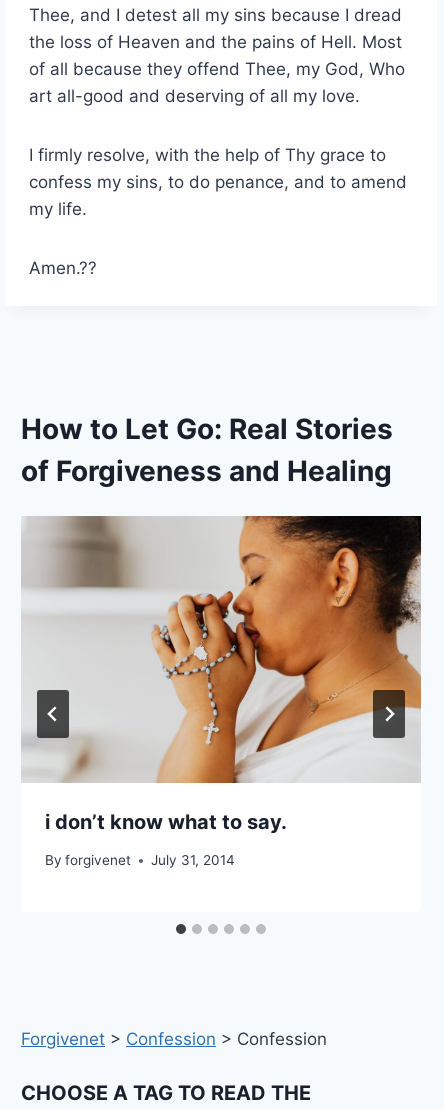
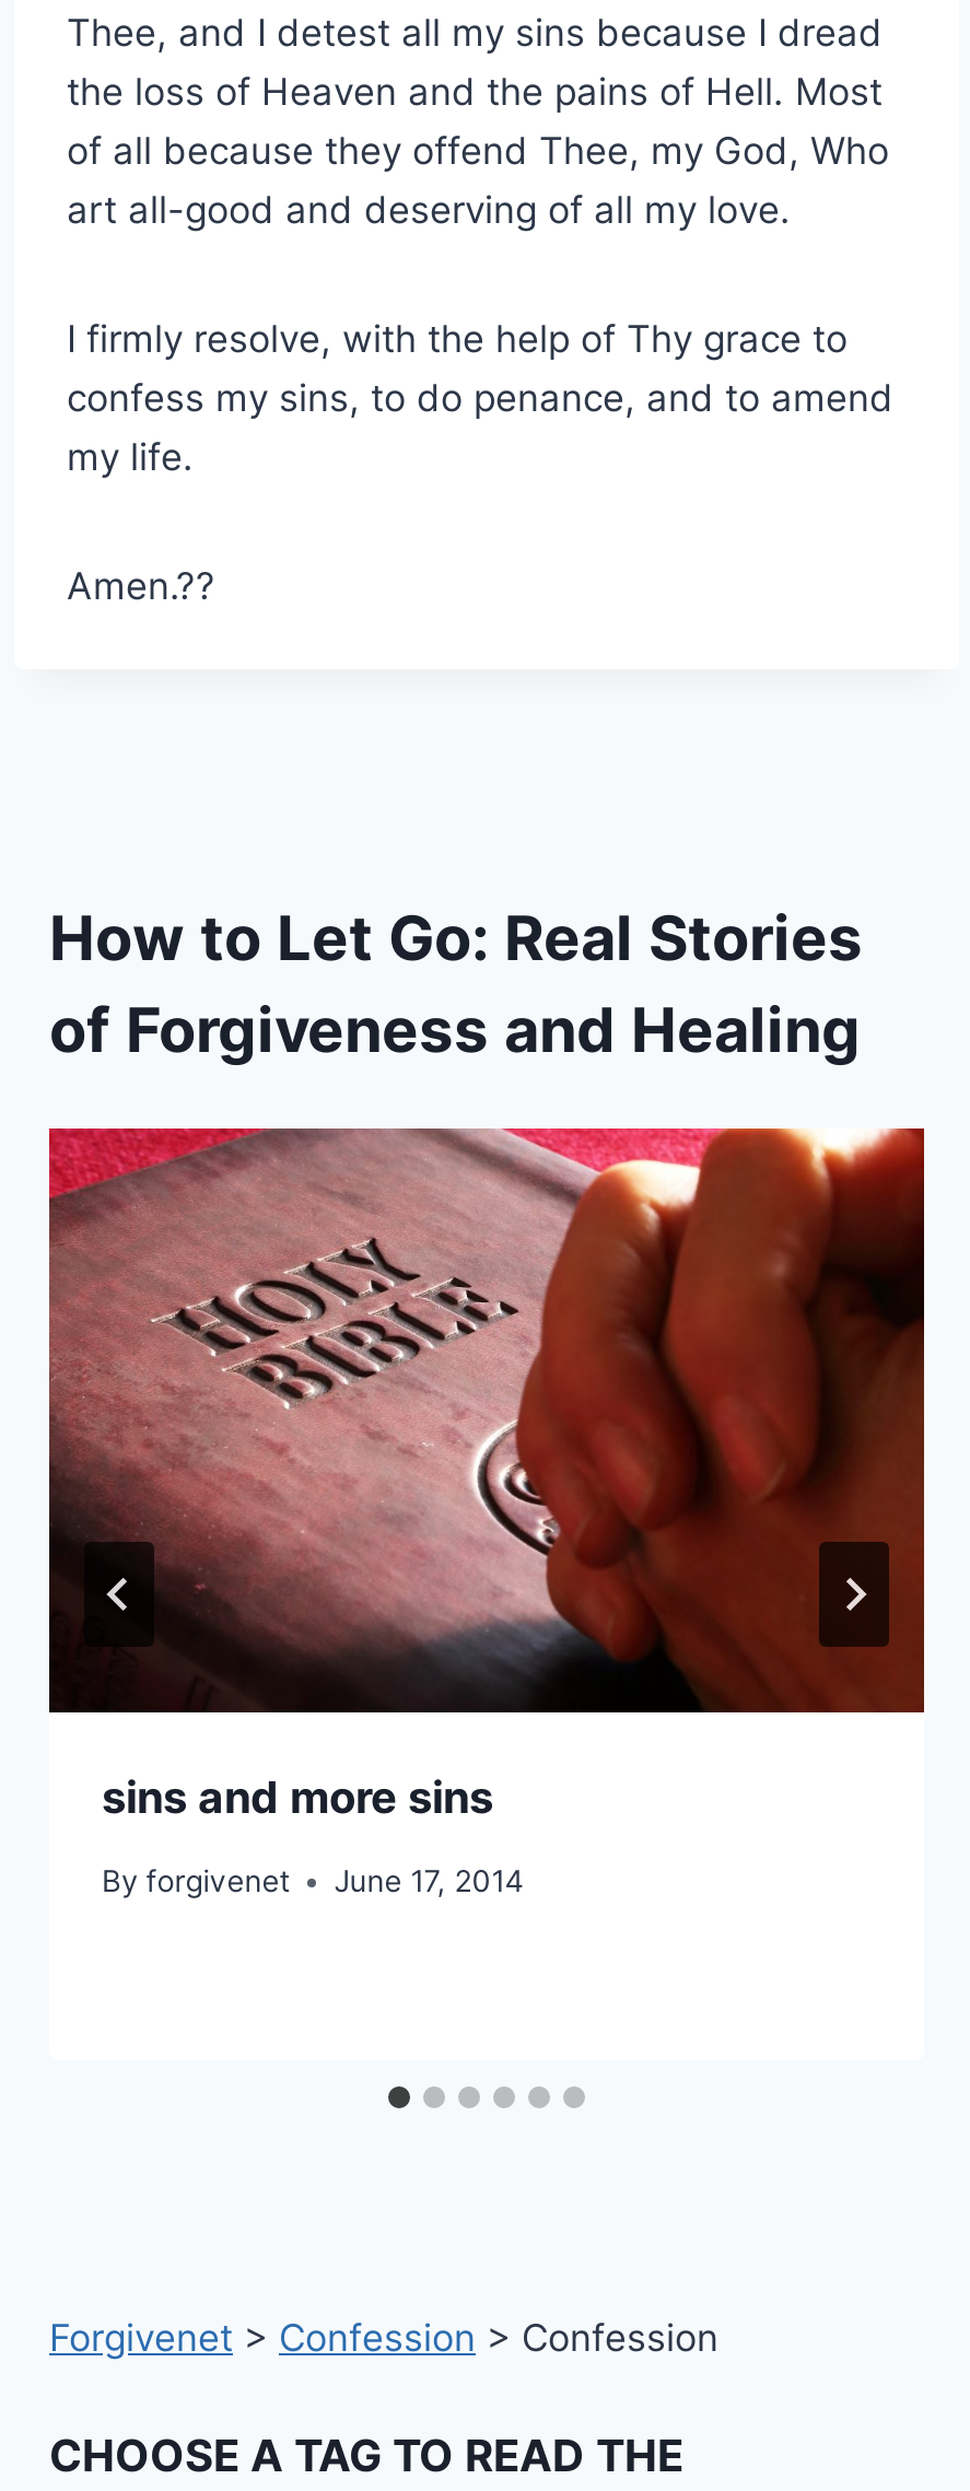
[21,515,422,833] [image] | i don’t know what to say. -> [47,1126,926,1823] [image] | sins and more sins
[45,852,235,868] By forgivenet July 31, 2014 -> [102,1864,524,1899] By forgivenet June 17, 2014

